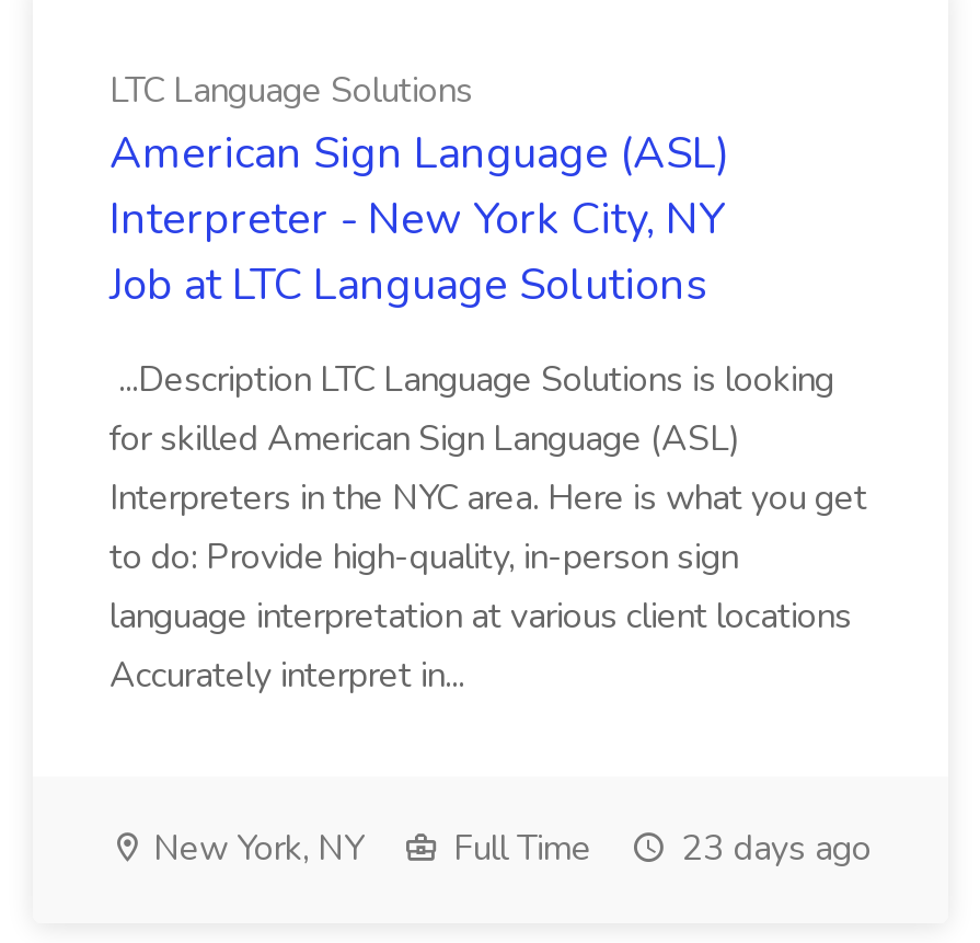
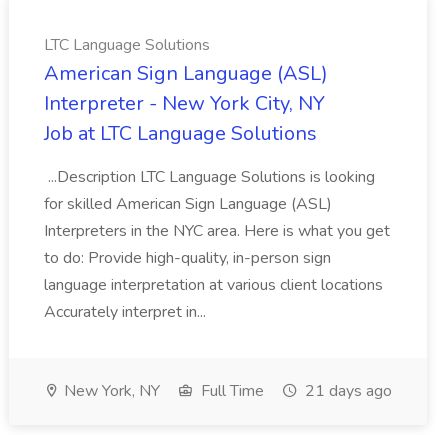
[145,825,872,873] New York, NY Full Time 23 days ago -> [60,380,392,402] New York, NY Full Time 21 days ago

